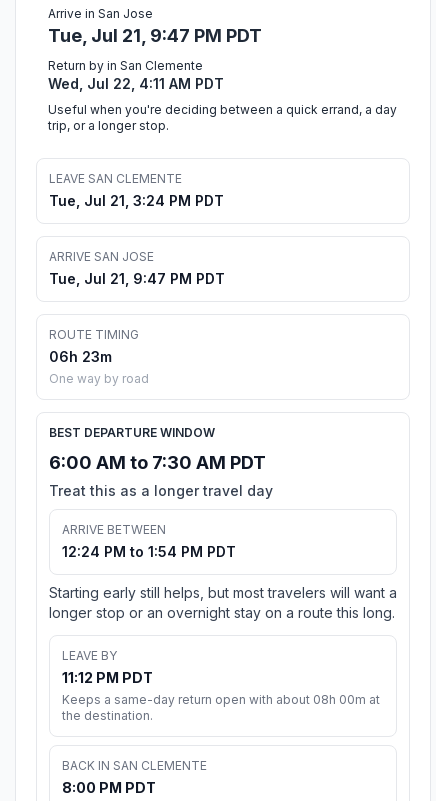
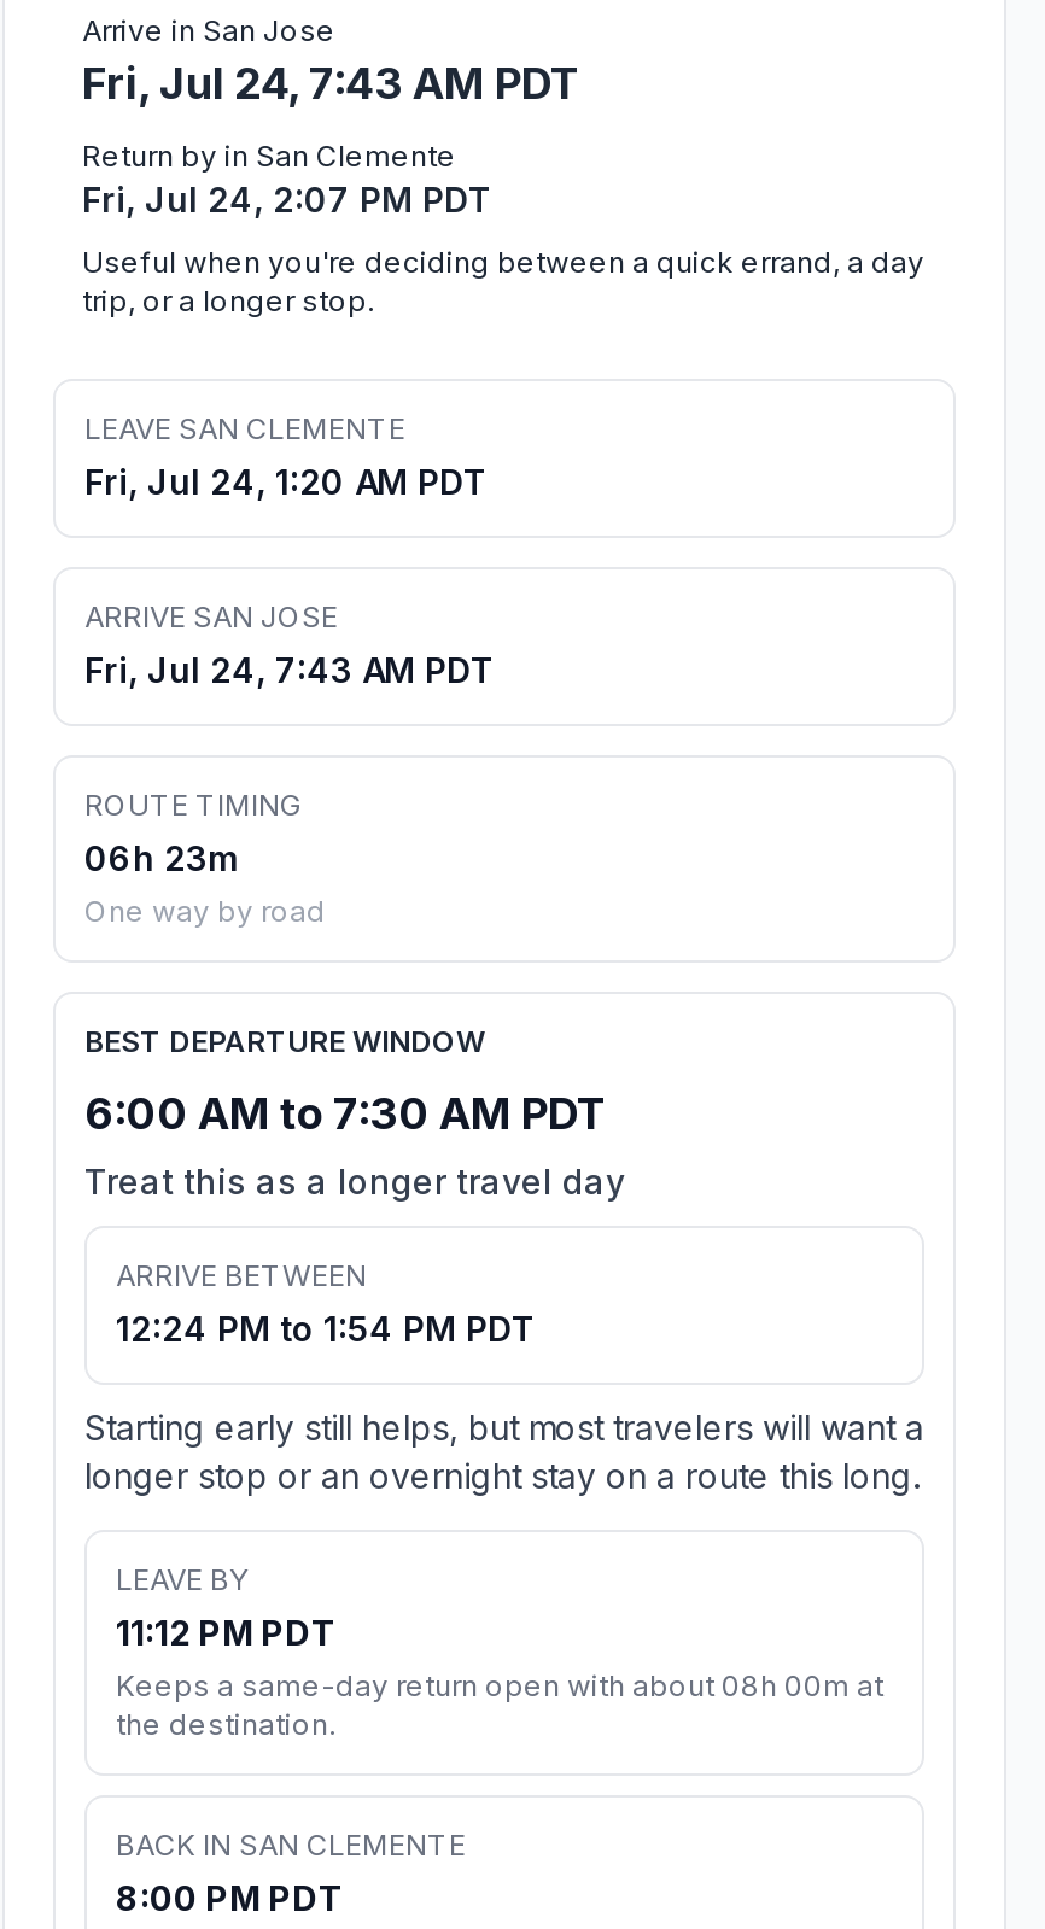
[48,25,262,46] Tue, Jul 21, 9:47 PM PDT -> [82,58,582,109] Fri, Jul 24, 7:43 AM PDT
[48,75,224,92] Wed, Jul 22, 4:11 AM PDT -> [82,179,492,220] Fri, Jul 24, 2:07 PM PDT
[49,192,224,209] Tue, Jul 21, 3:24 PM PDT -> [84,461,488,502] Fri, Jul 24, 1:20 AM PDT
[49,270,225,287] Tue, Jul 21, 9:47 PM PDT -> [84,650,495,691] Fri, Jul 24, 7:43 AM PDT

